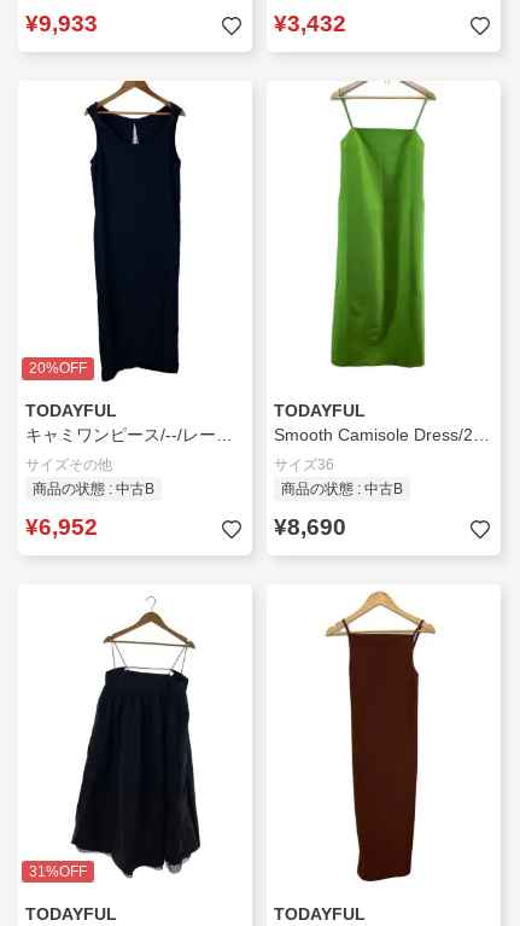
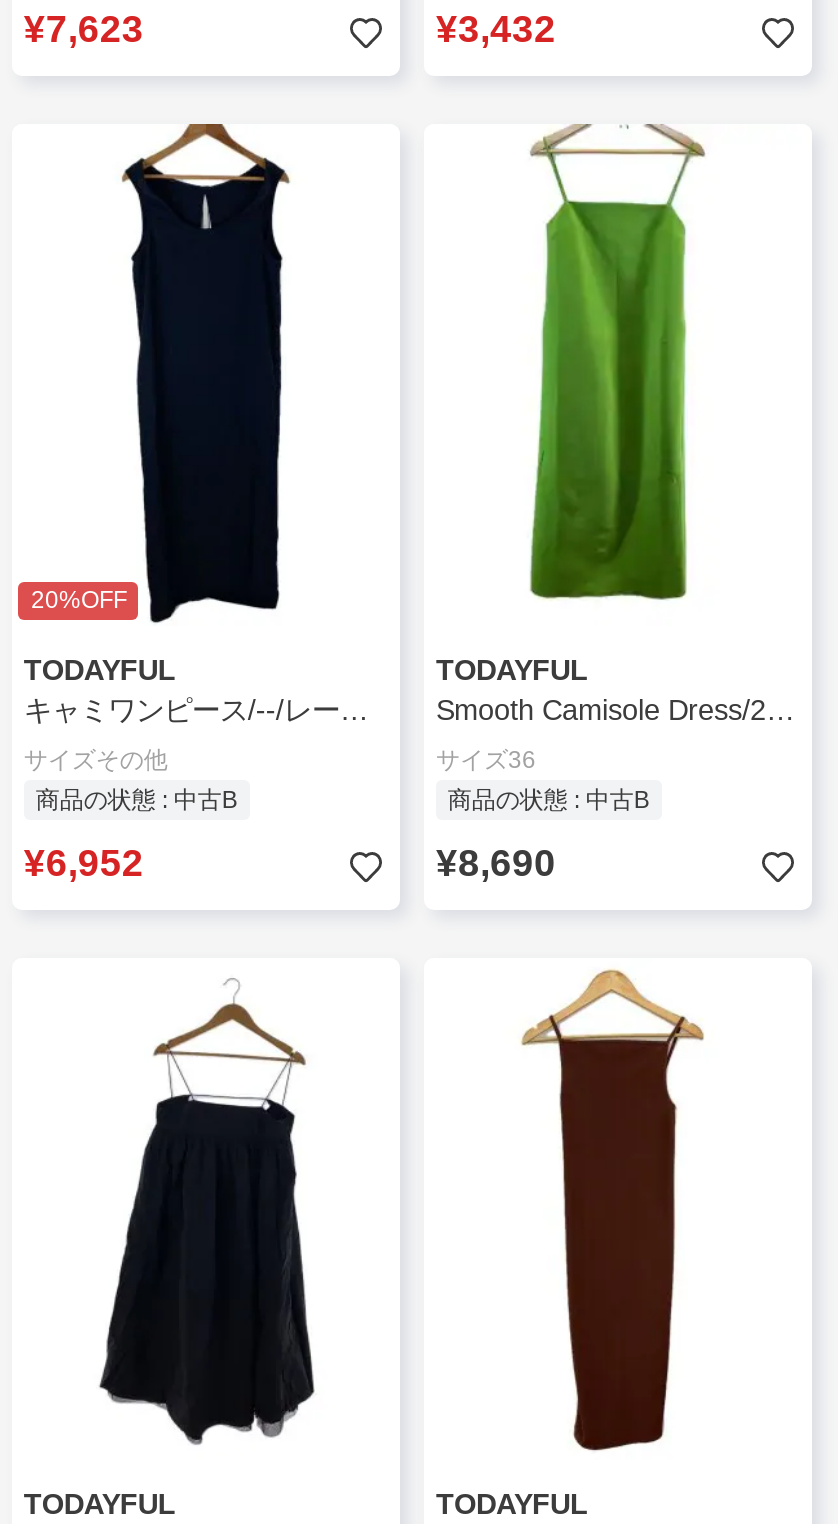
[25,11,98,37] ¥9,933 -> [24,9,144,51] ¥7,623
[29,863,87,880] 31%OFF -> none

